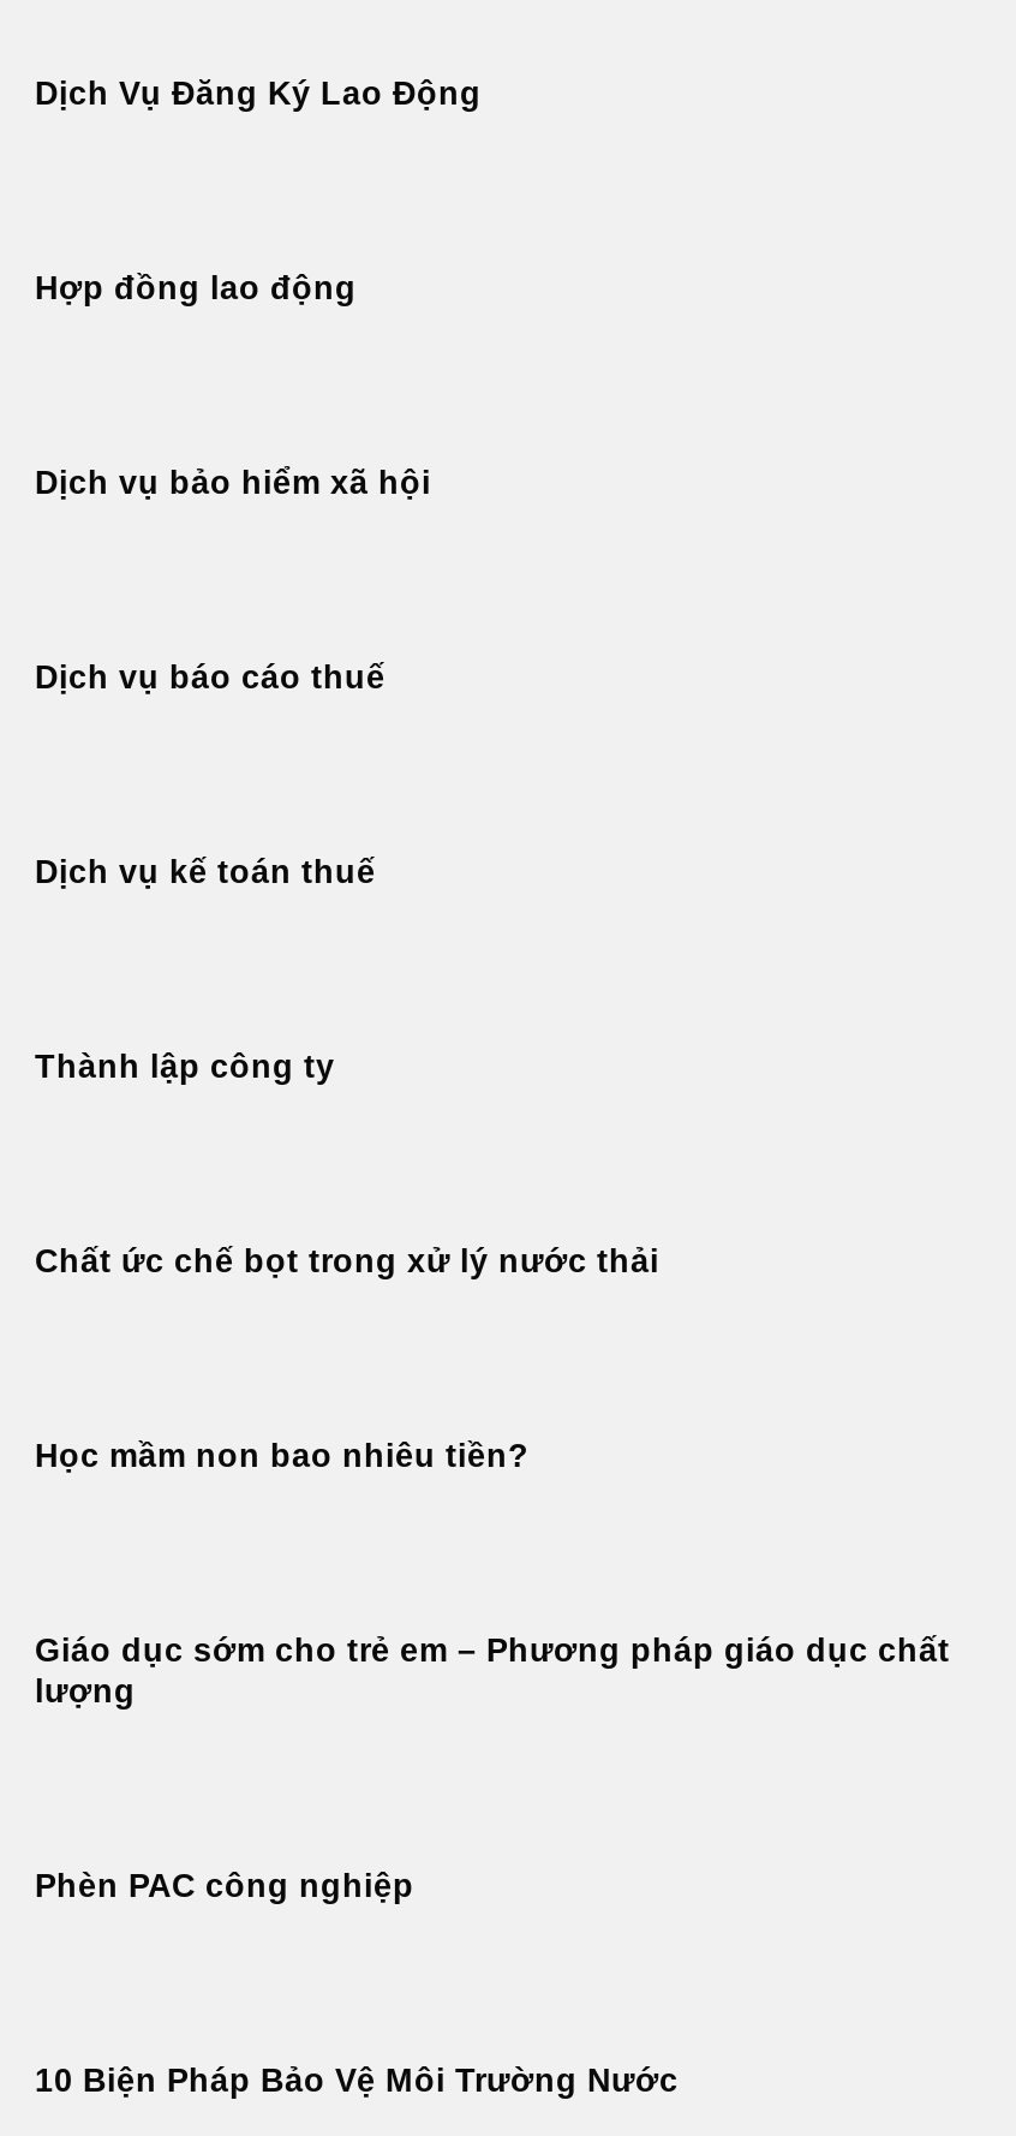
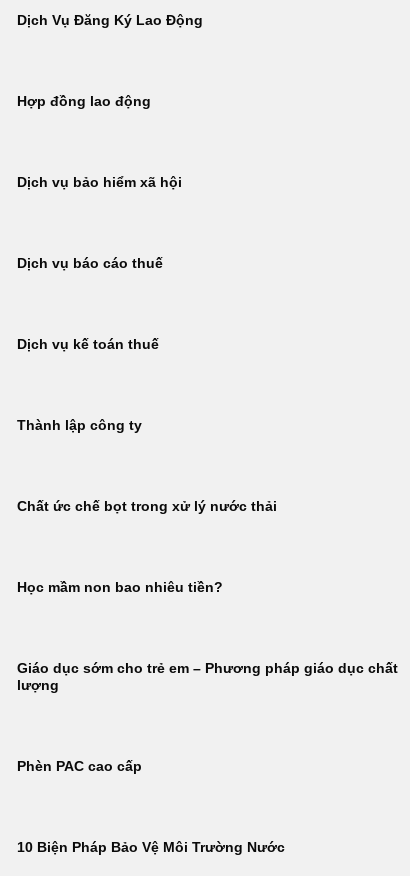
[35,1869,414,1905] Phèn PAC công nghiệp -> [17,759,142,774] Phèn PAC cao cấp

